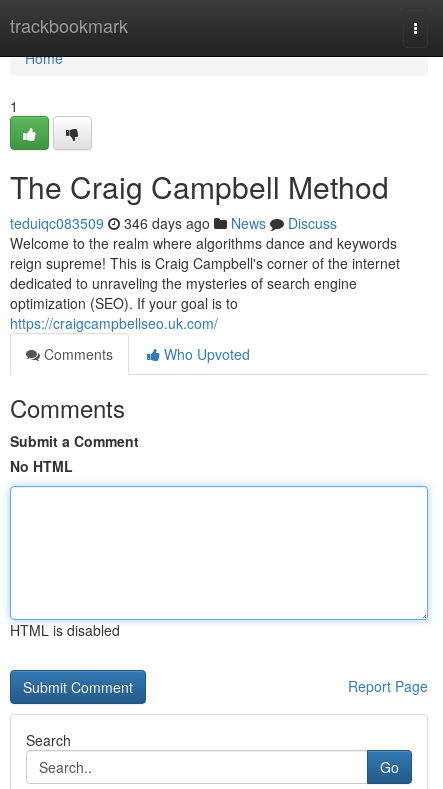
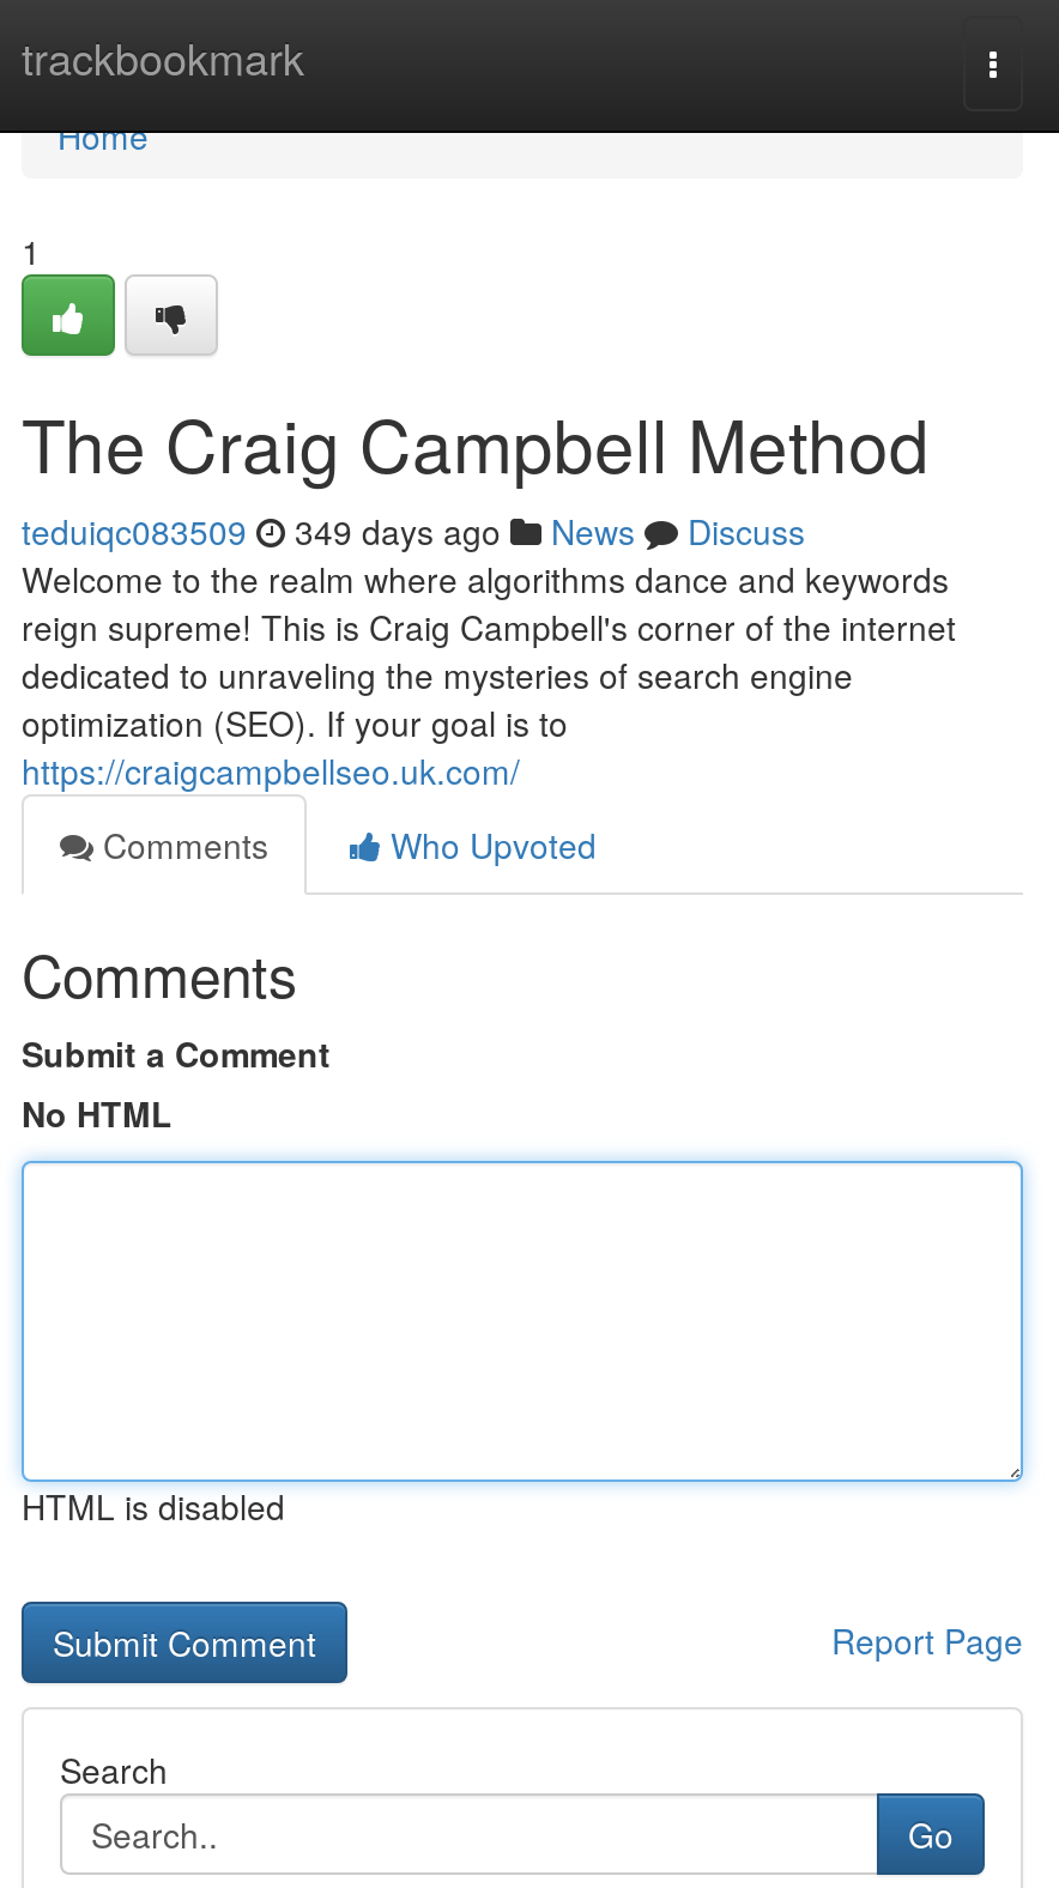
[10,213,337,233] teduiqc083509 346 days ago News Discuss -> [22,507,805,555] teduiqc083509 349 days ago News Discuss

